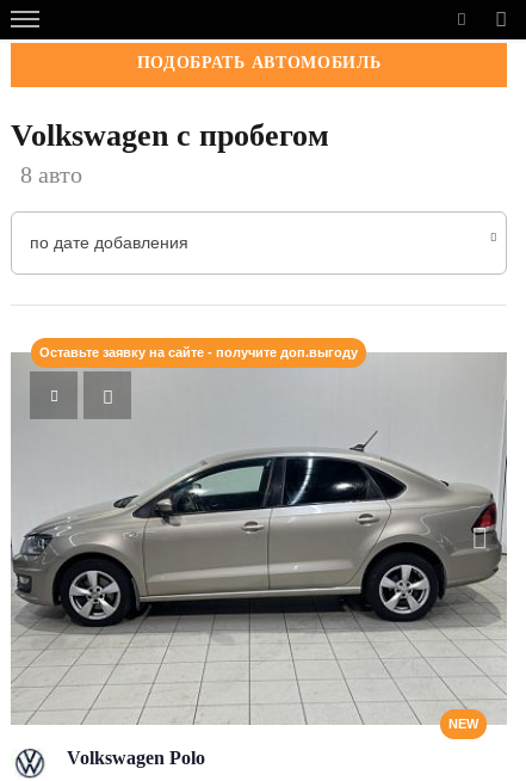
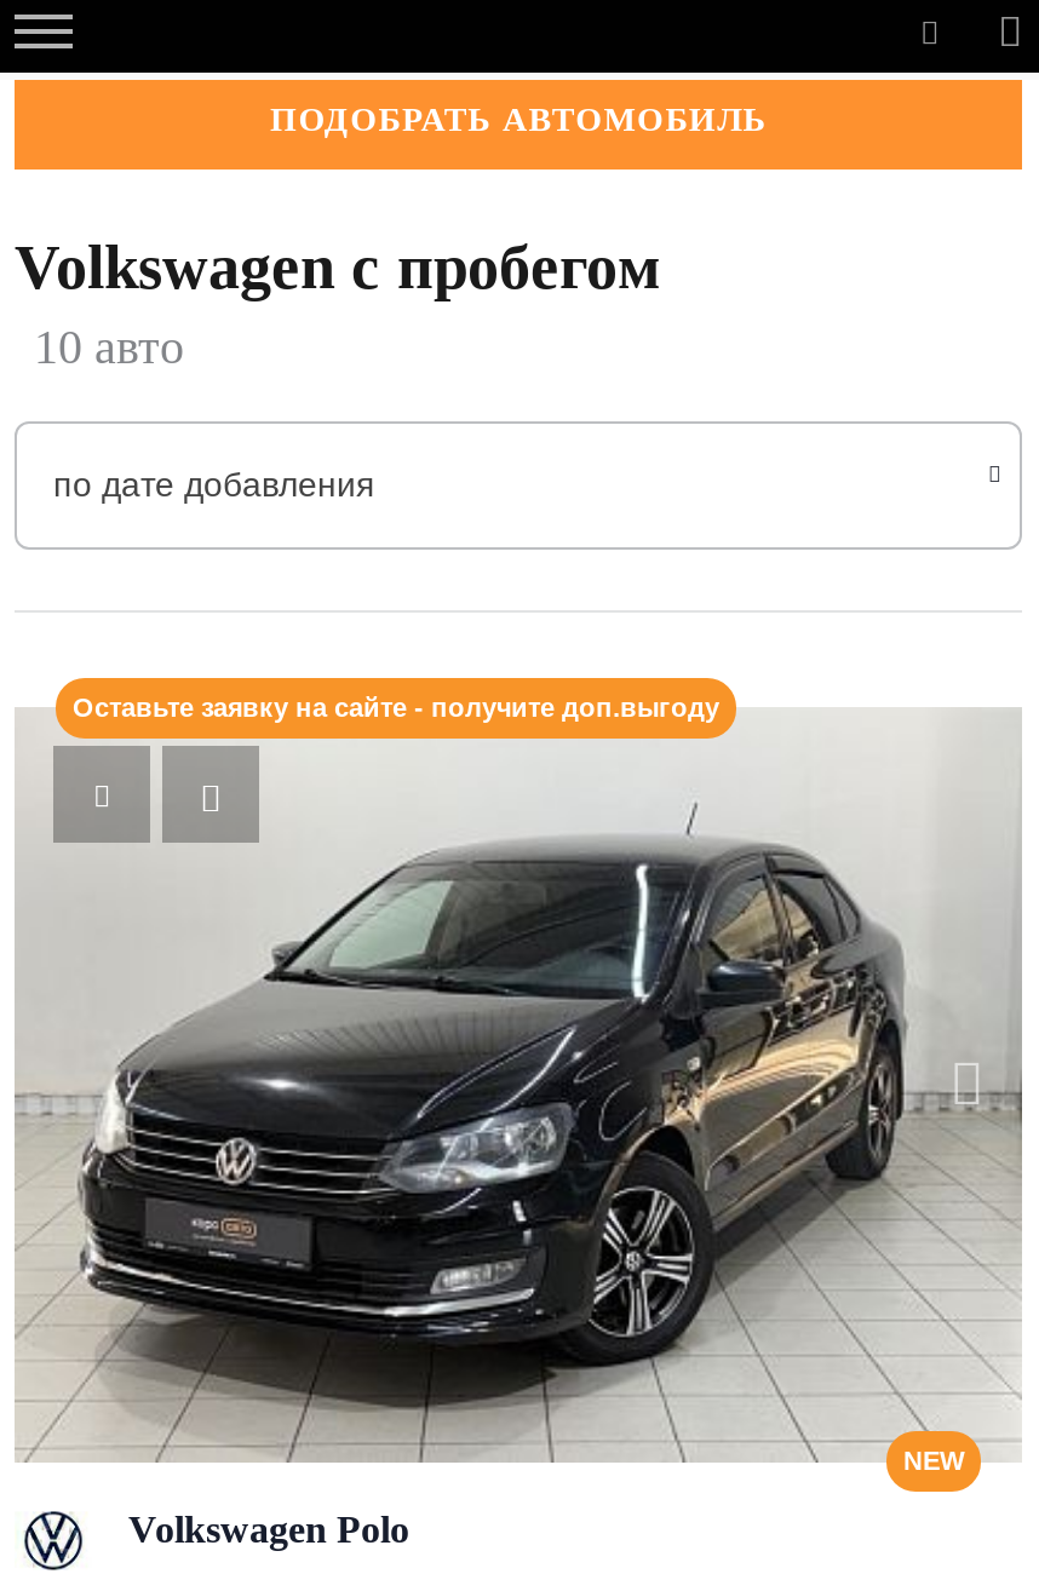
[20,161,82,187] 8 авто -> [34,320,184,373] 10 авто
[11,353,507,724] [image] -> [17,712,1022,1460] [image]

